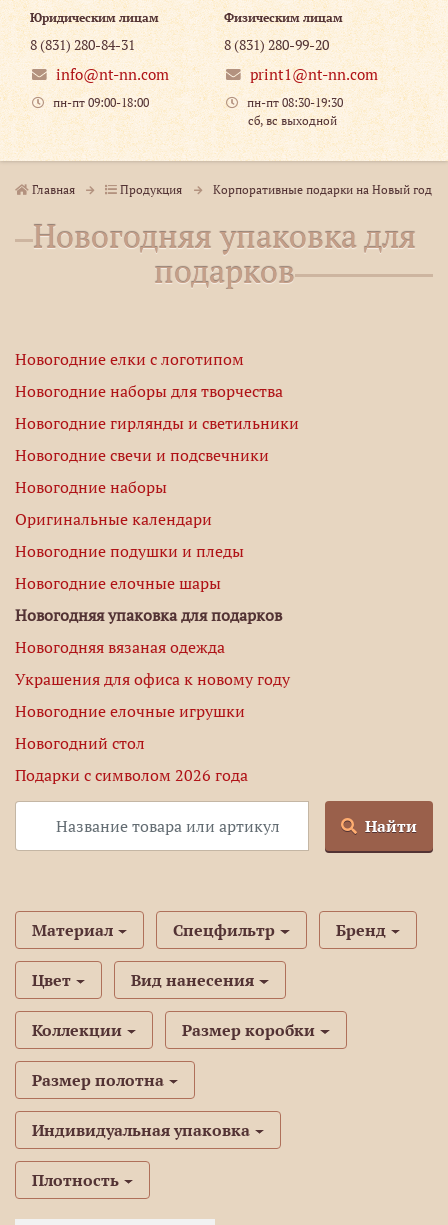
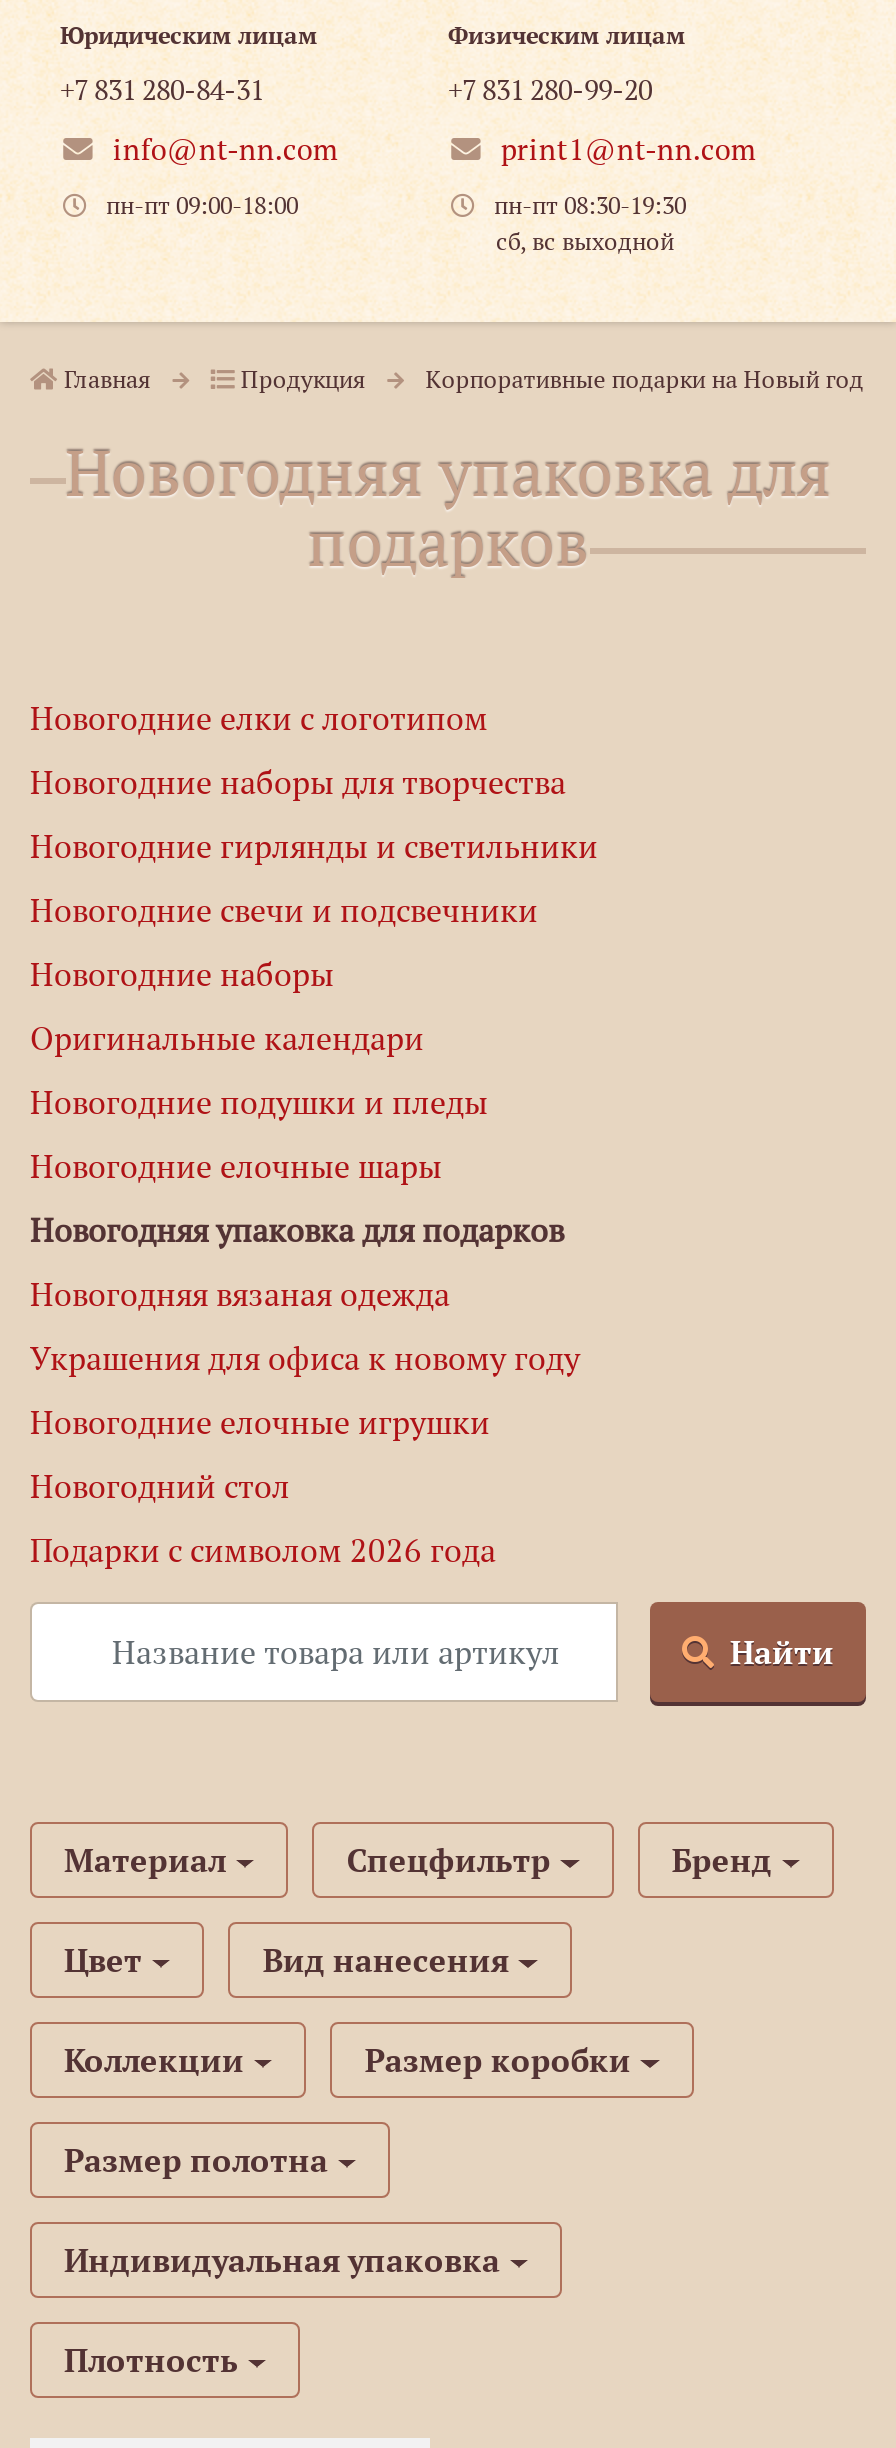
[30,36,135,54] 8 (831) 280-84-31 -> [60,72,264,108] +7 831 280-84-31
[224,36,329,54] 8 (831) 280-99-20 -> [448,72,652,108] +7 831 280-99-20

